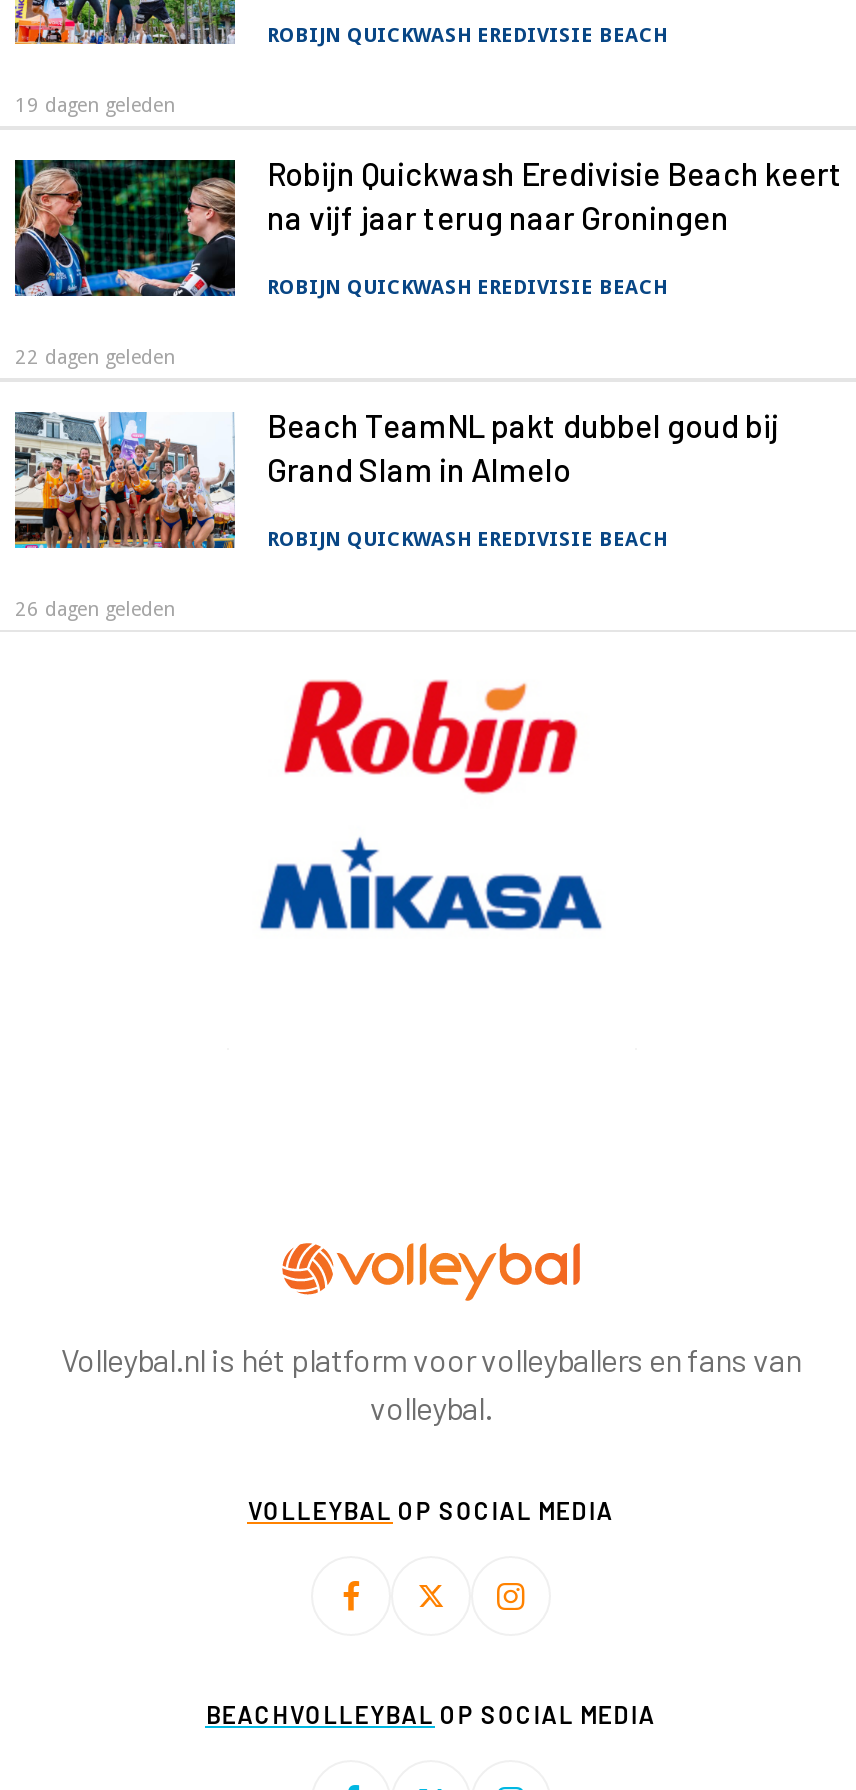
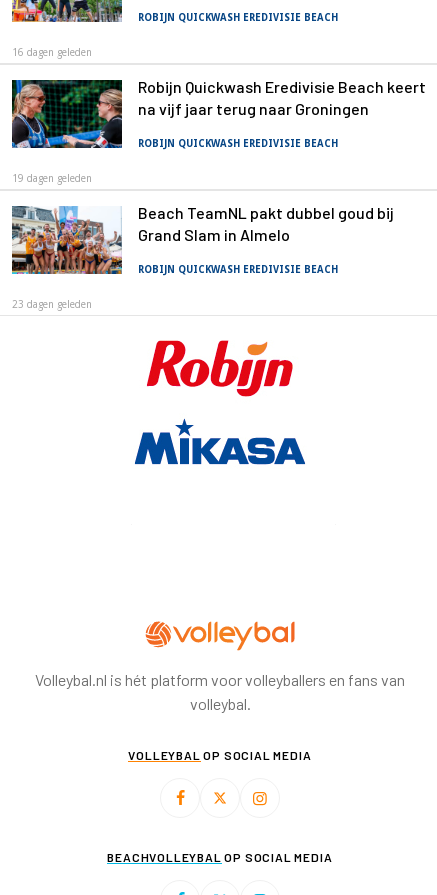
none -> [12,47,92,58] 16 dagen geleden
moved [15,93,175,115] -> [12,173,92,184]: 19 dagen geleden
[15,345,175,367] 22 dagen geleden -> none
[15,597,175,619] 26 dagen geleden -> [12,299,92,310] 23 dagen geleden

